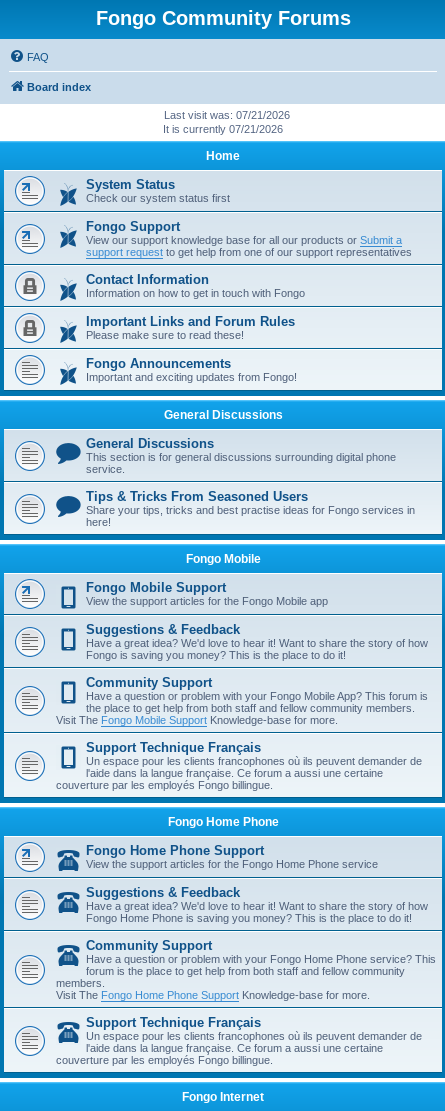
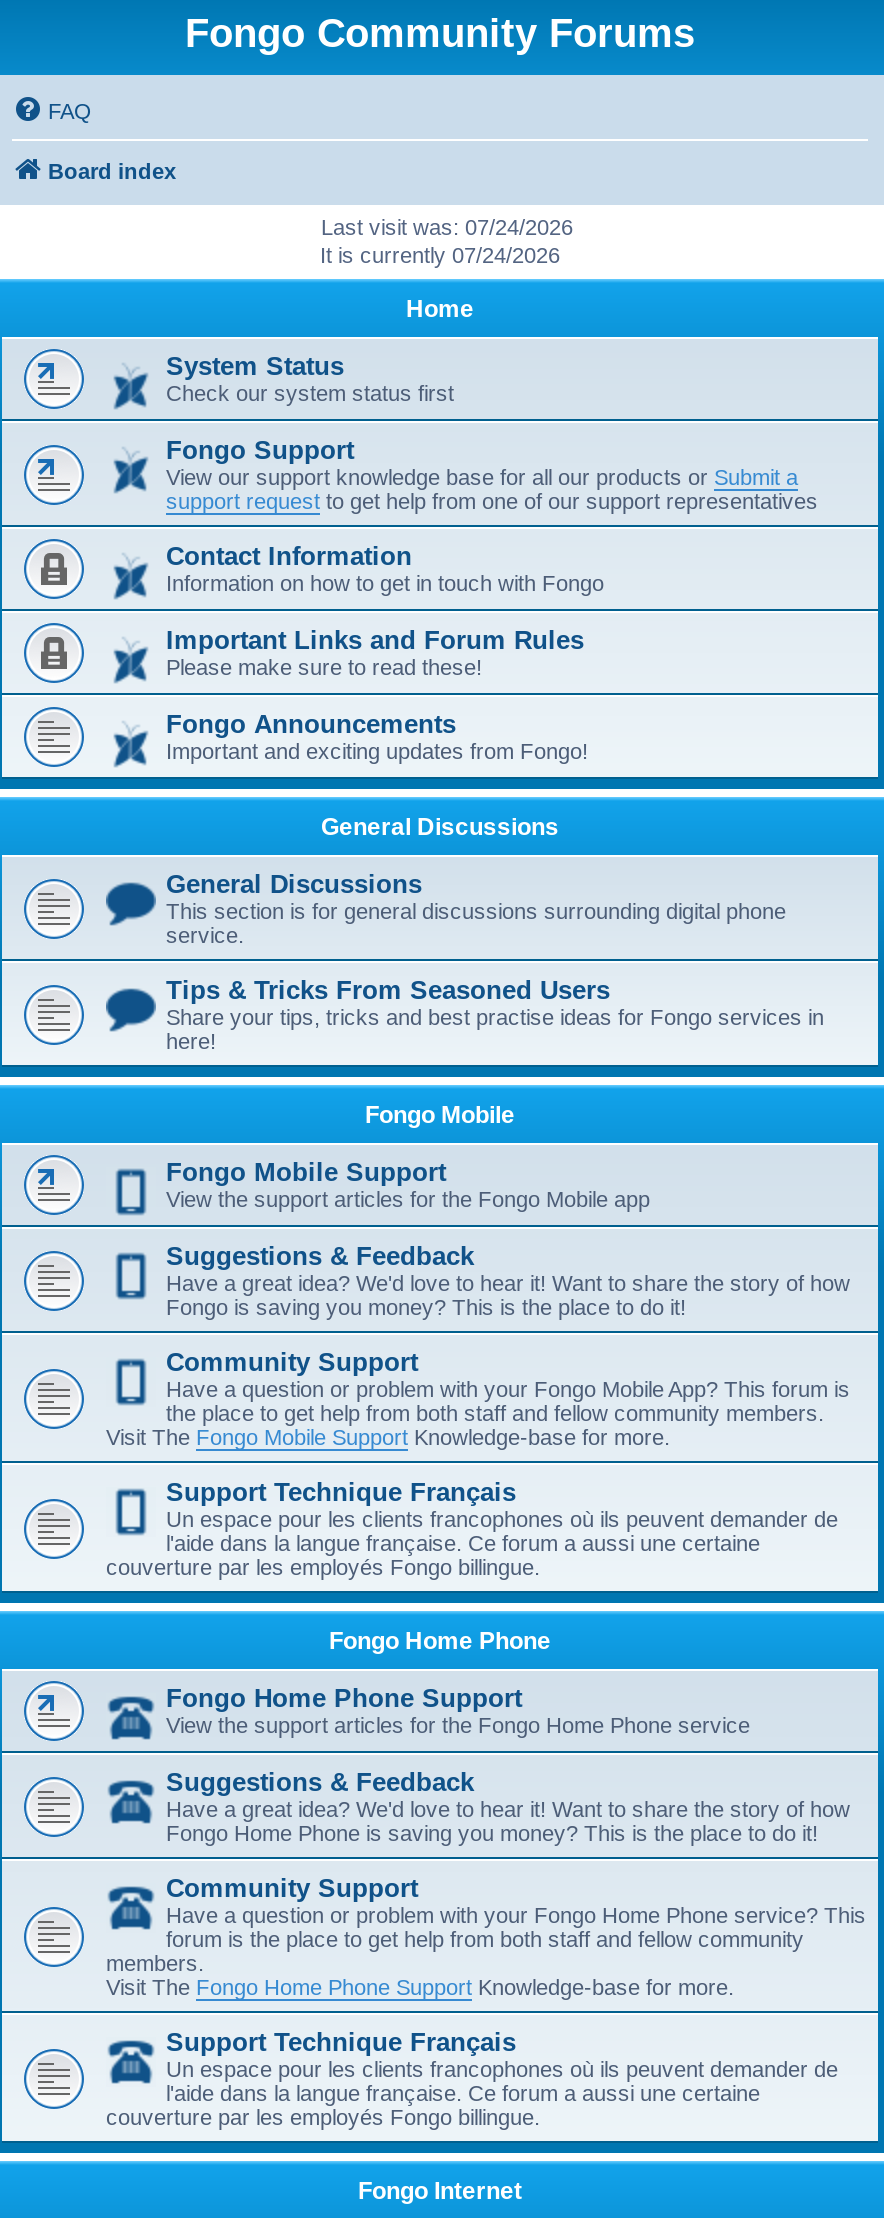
[163,109,289,121] Last visit was: 07/21/2026 -> [321,215,573,239] Last visit was: 07/24/2026
[163,123,283,135] It is currently 07/21/2026 -> [320,243,560,267] It is currently 07/24/2026

